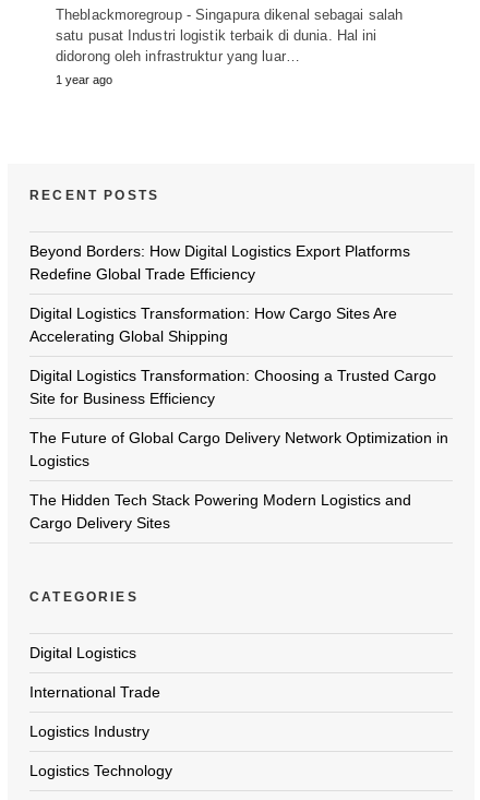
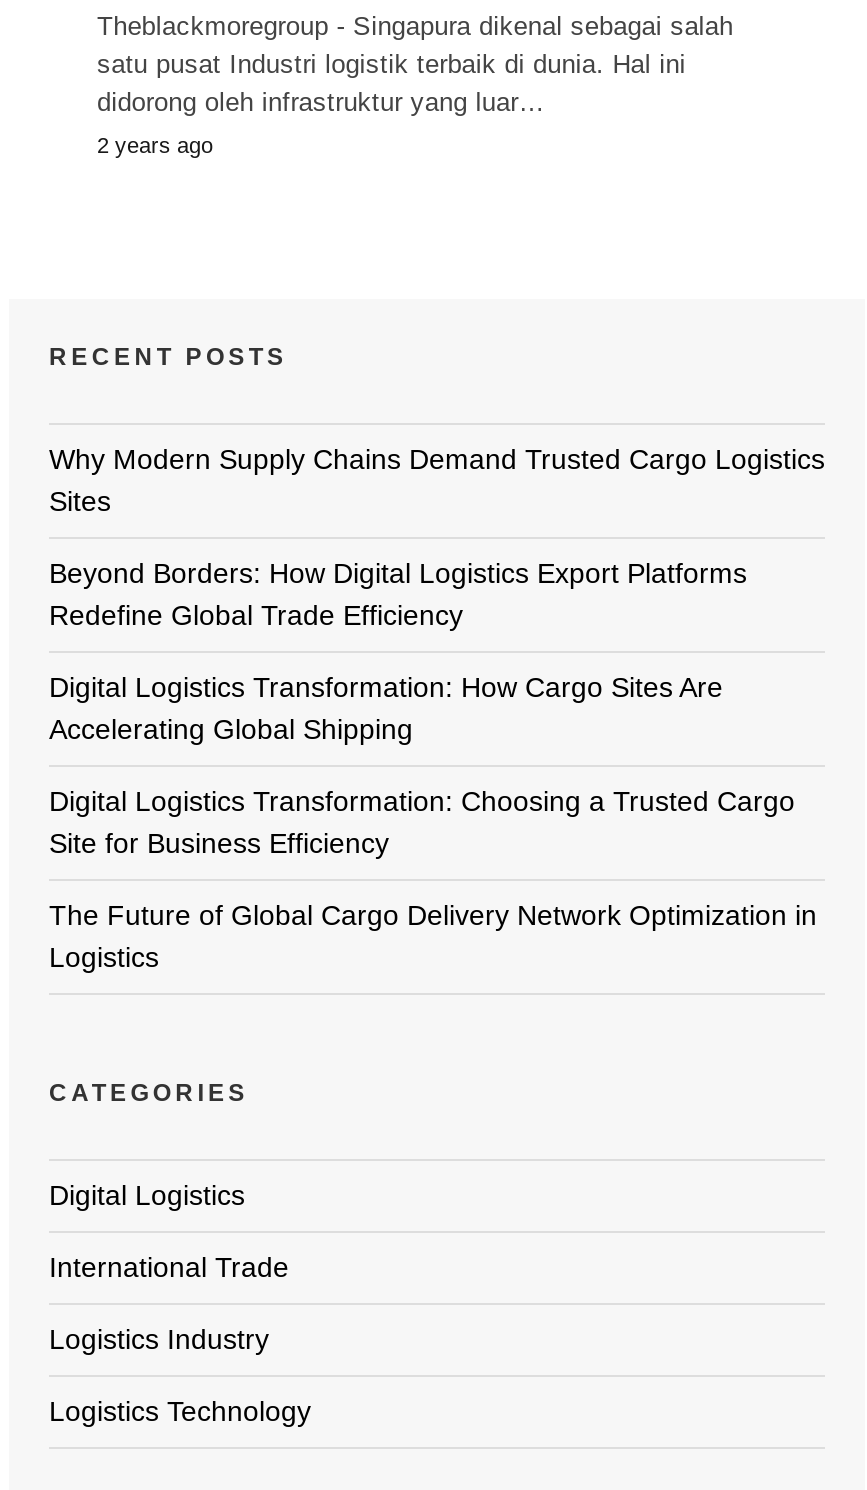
[56,73,112,86] 1 year ago -> [97,133,213,157] 2 years ago
none -> [49,443,825,517] Why Modern Supply Chains Demand Trusted Cargo Logistics | Sites
moved [29,242,448,469] -> [49,557,817,973]: Beyond Borders: How Digital Logistics Export Platforms | Redefine Global Trade Efficiency | Digital Logistics Transformation: How Cargo Sites Are | Accelerating Global Shipping | Digital Logistics Transformation: Choosing a Trusted Cargo | Site for Business Efficiency | The Future of Global Cargo Delivery Network Optimization in | Logistics
[29,491,411,532] The Hidden Tech Stack Powering Modern Logistics and | Cargo Delivery Sites -> none

